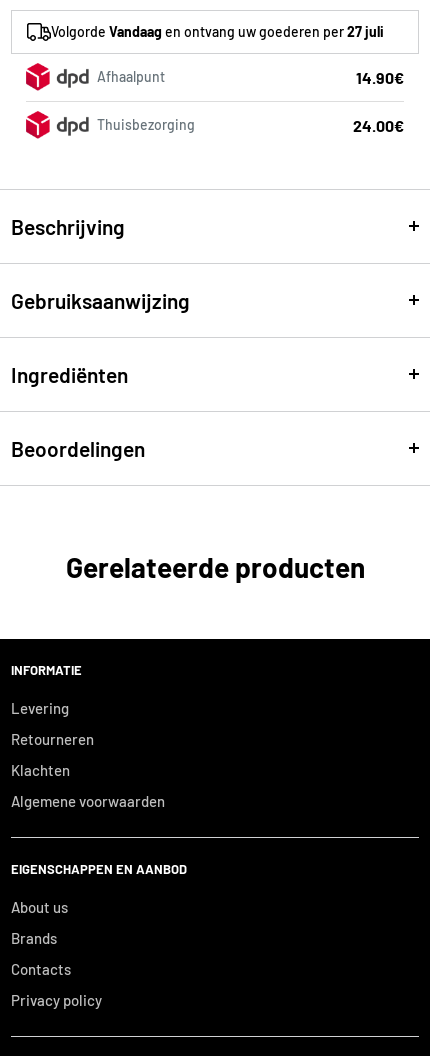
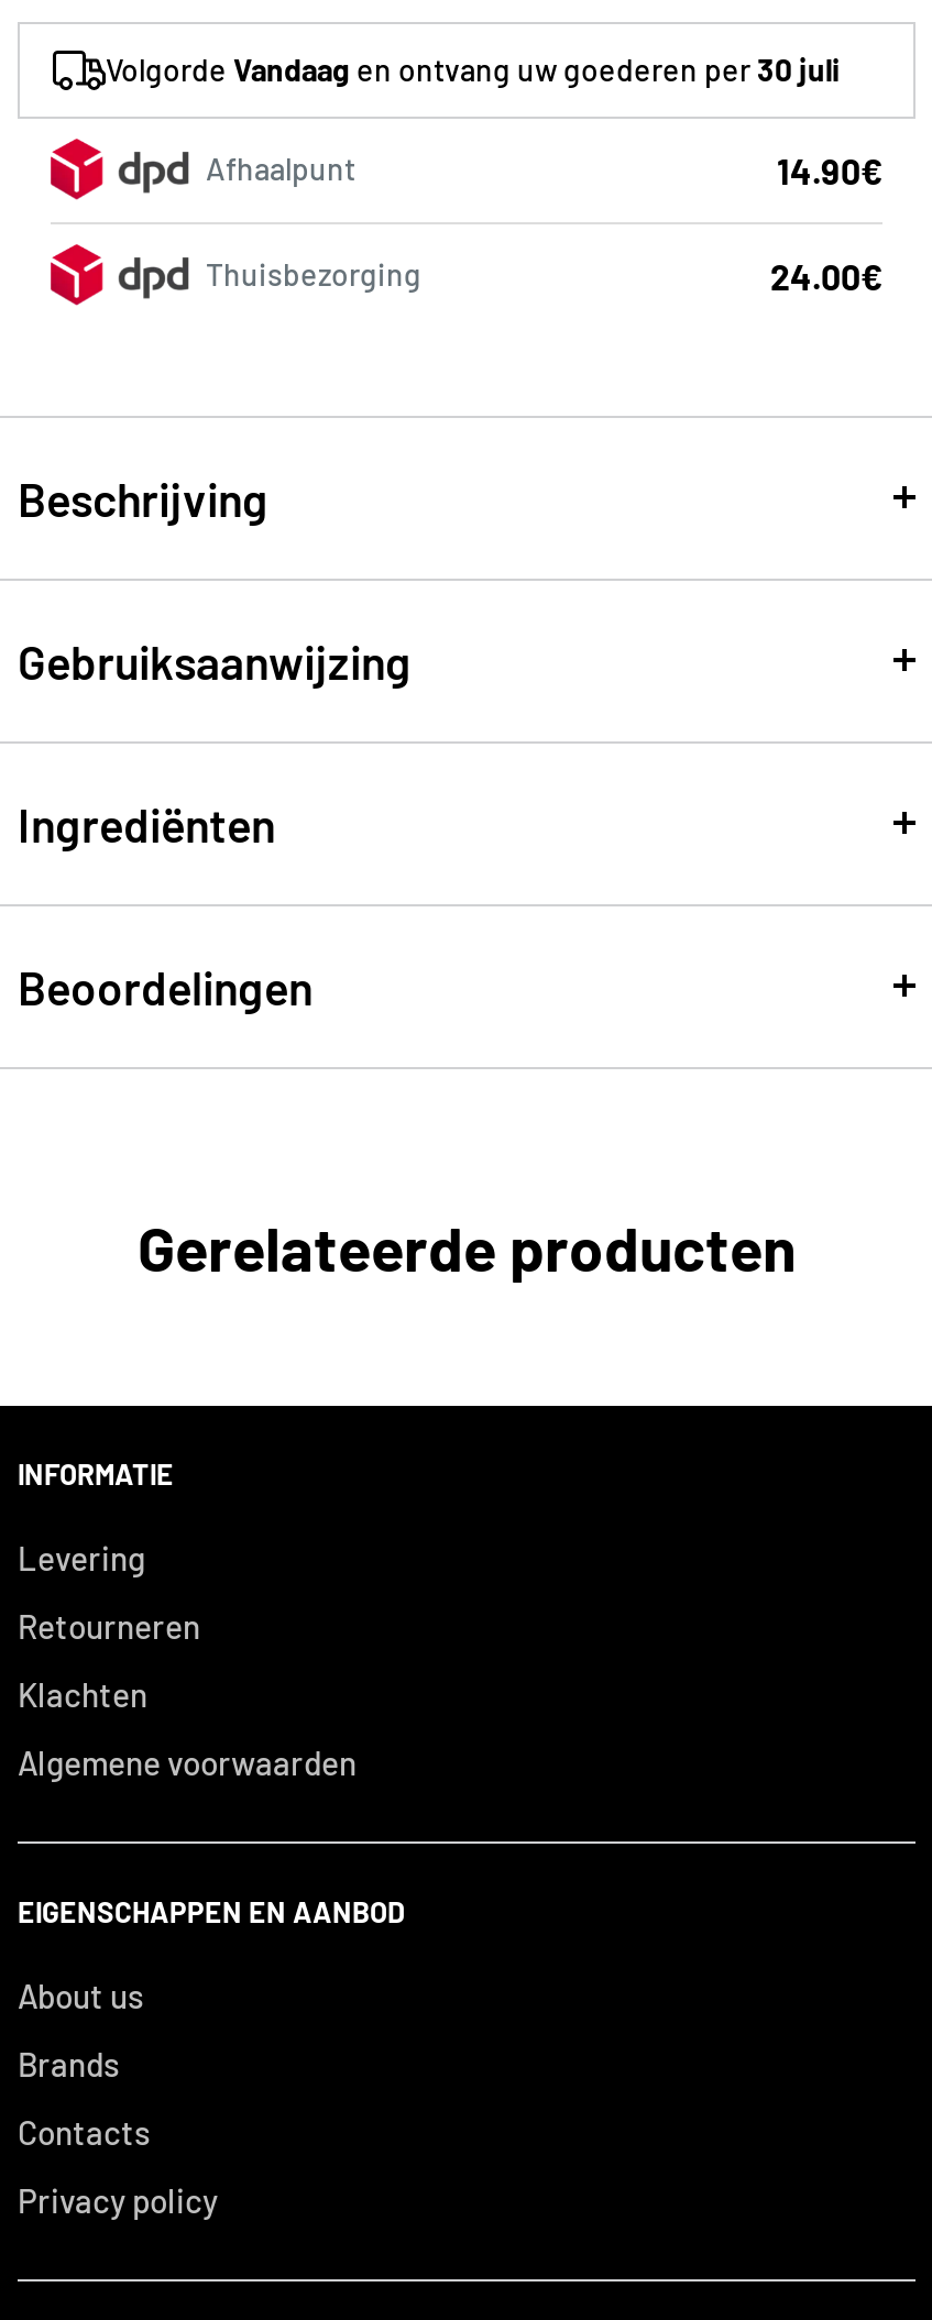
[51,23,384,40] Volgorde Vandaag en ontvang uw goederen per 27 juli -> [106,50,841,88] Volgorde Vandaag en ontvang uw goederen per 30 juli

